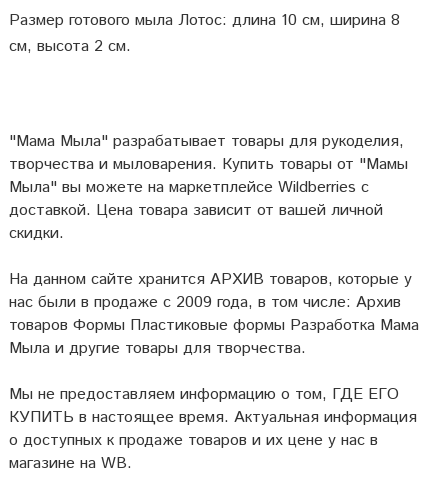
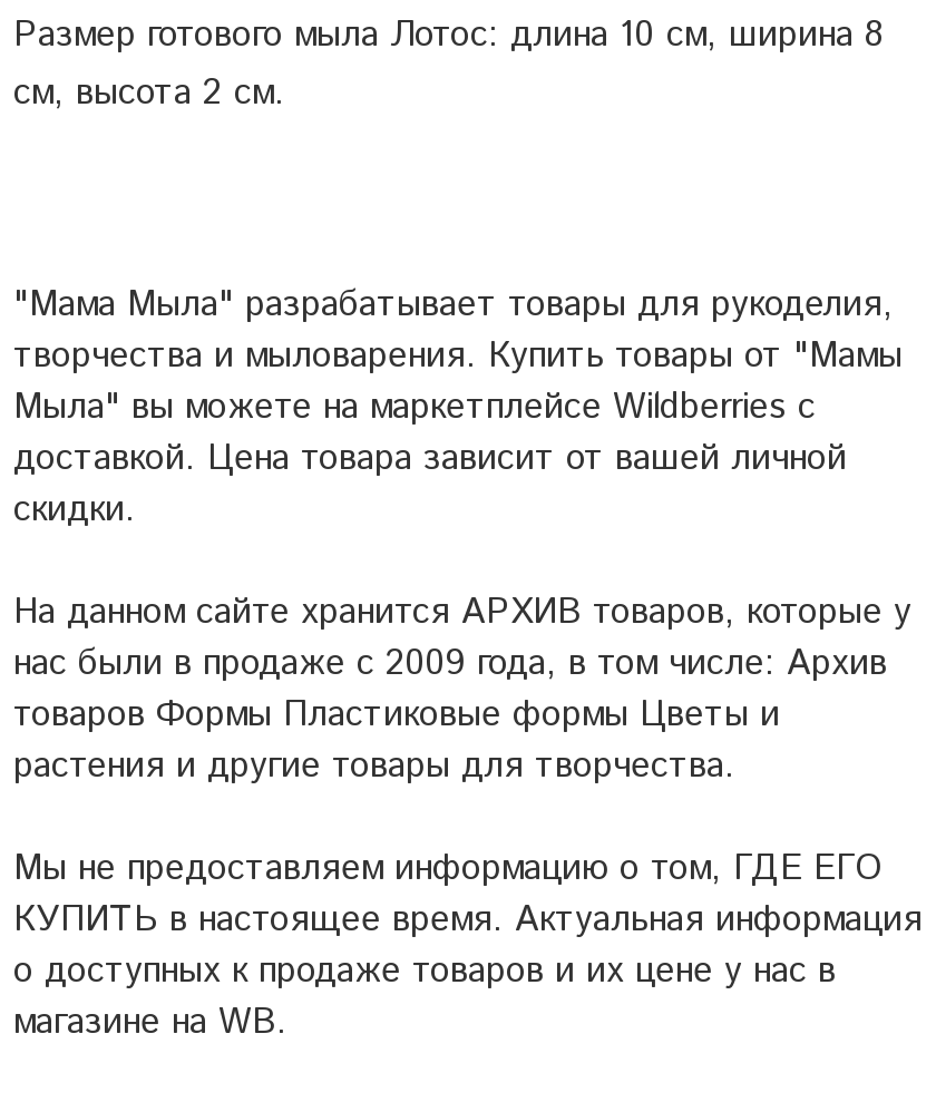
[9,314,419,337] товаров Формы Пластиковые формы Разработка Мама -> [13,690,780,741] товаров Формы Пластиковые формы Цветы и
[9,337,306,360] Мыла и другие товары для творчества. -> [13,741,735,792] растения и другие товары для творчества.

